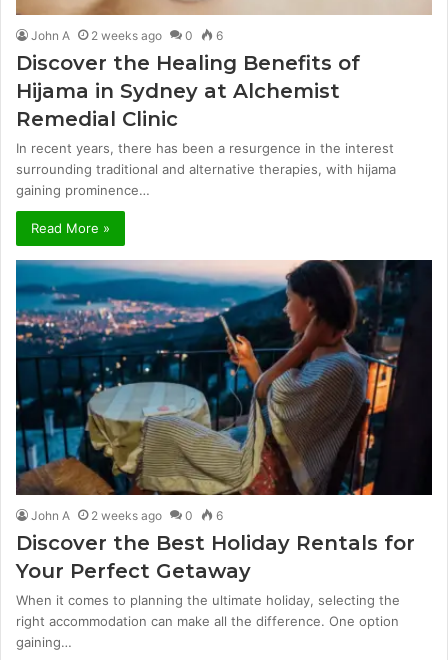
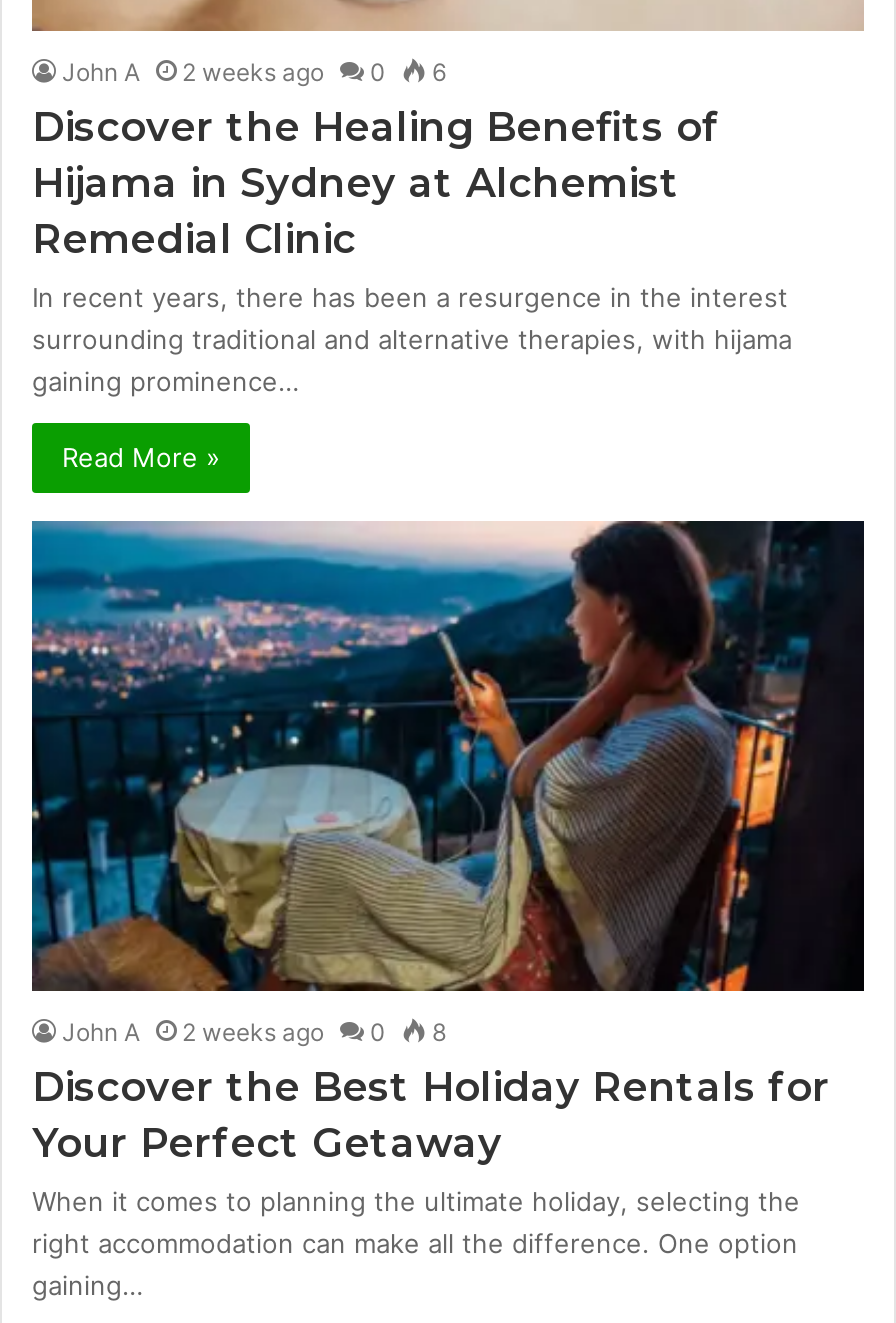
[31,508,223,523] John A 2 weeks ago 0 6 -> [62,1016,446,1046] John A 2 weeks ago 0 8

